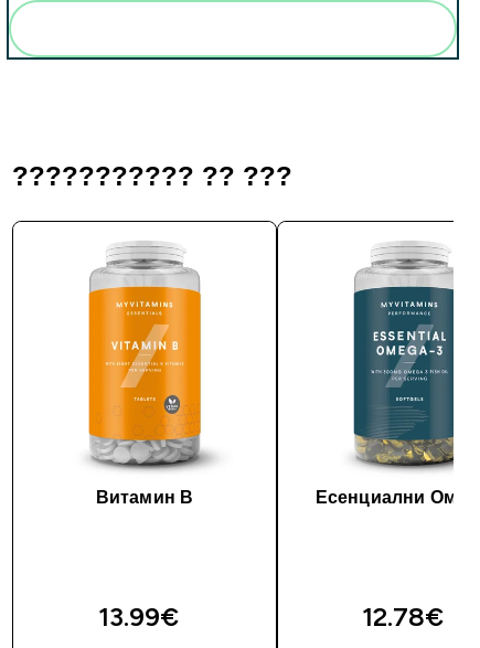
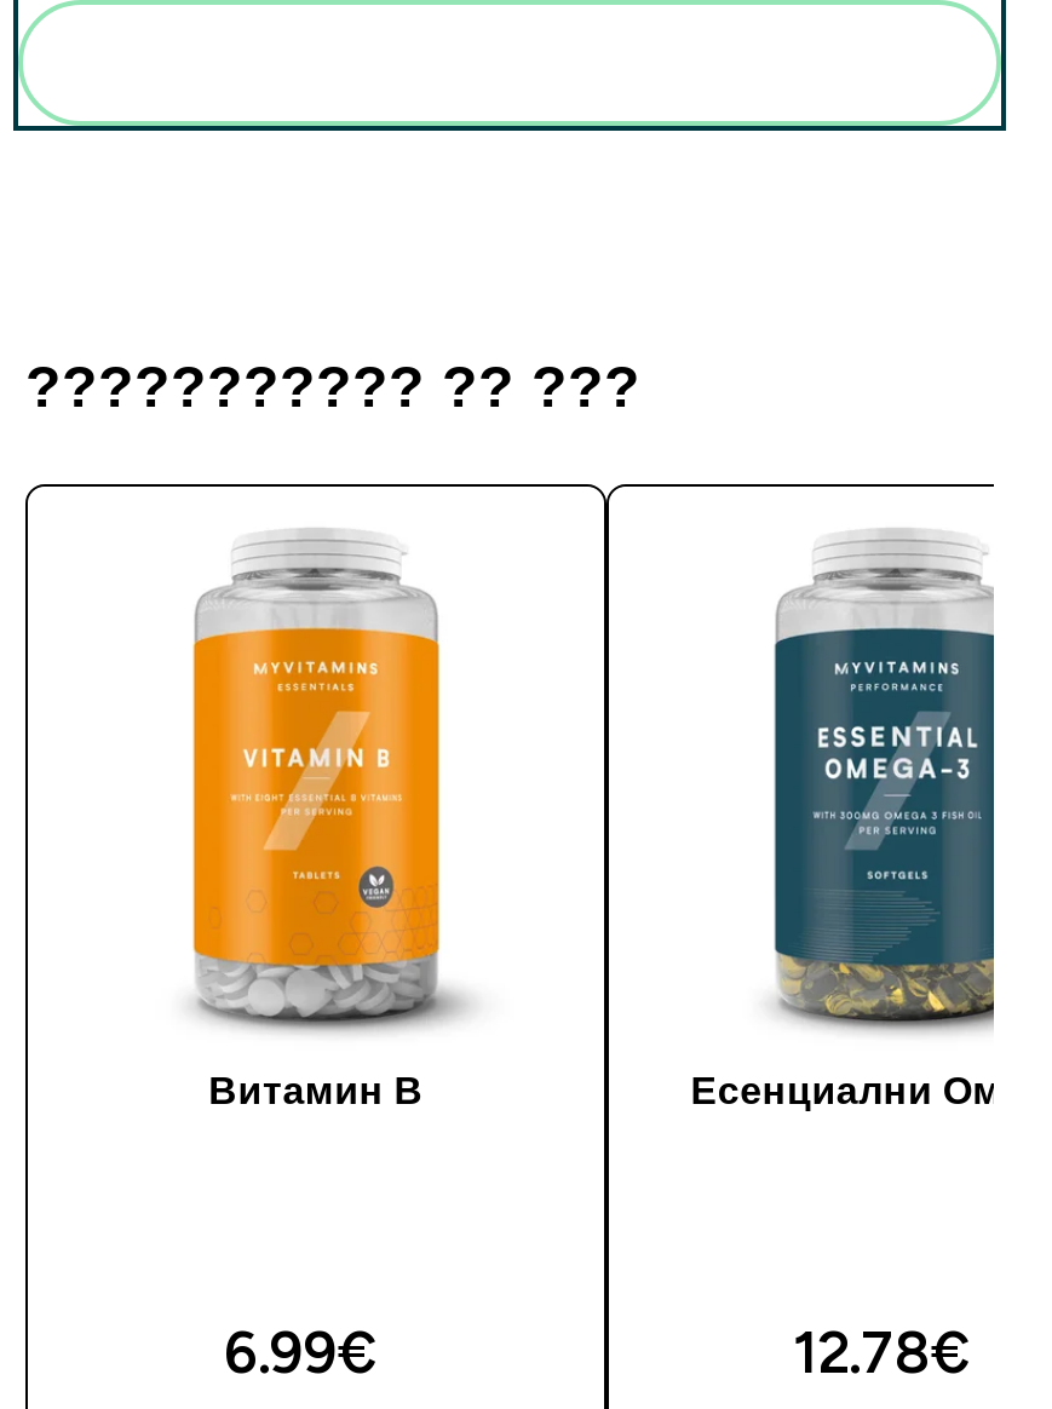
[98,601,178,631] 13.99€ -> [224,1319,379,1384] 6.99€

